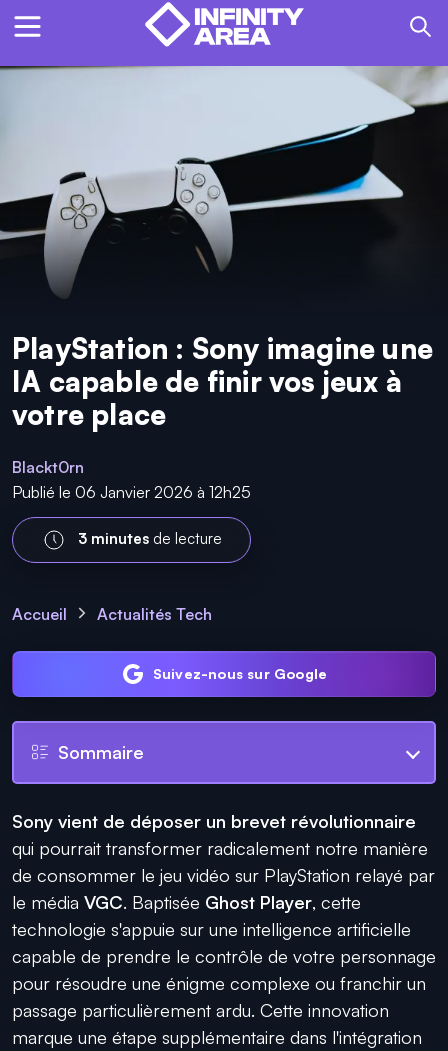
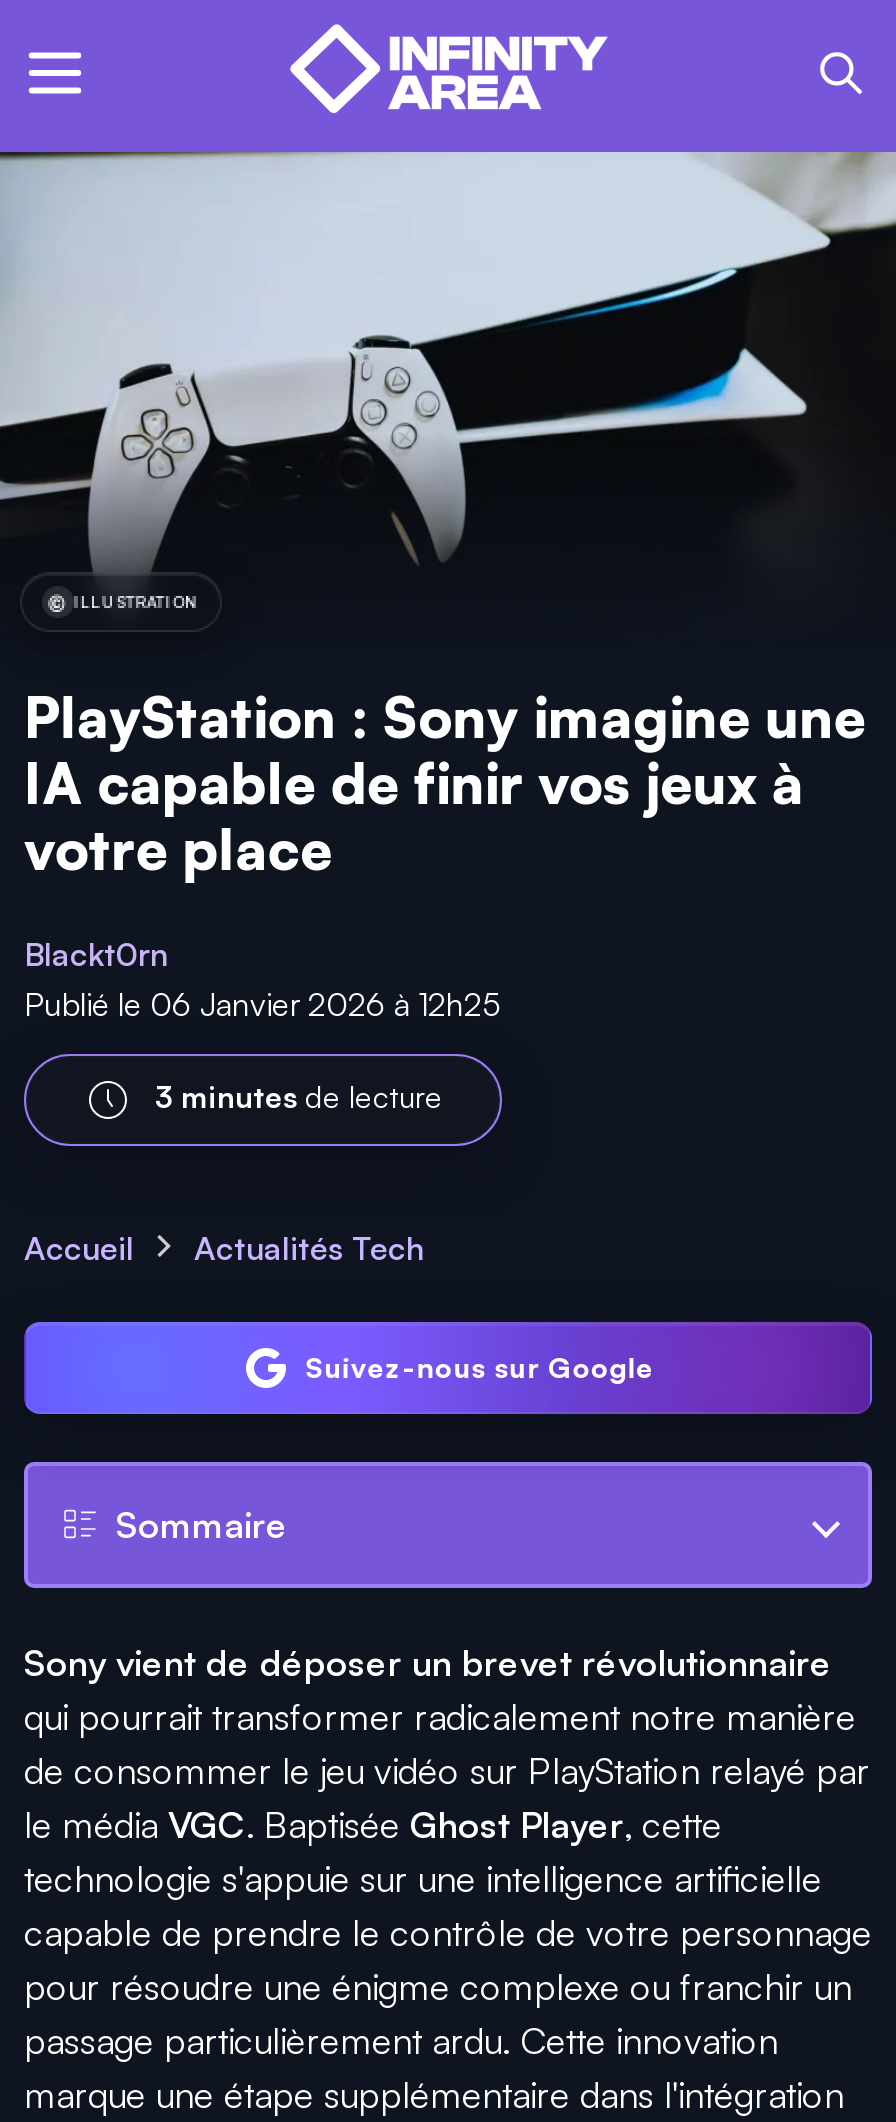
none -> [74,592,200,612] ILLUSTRATION

